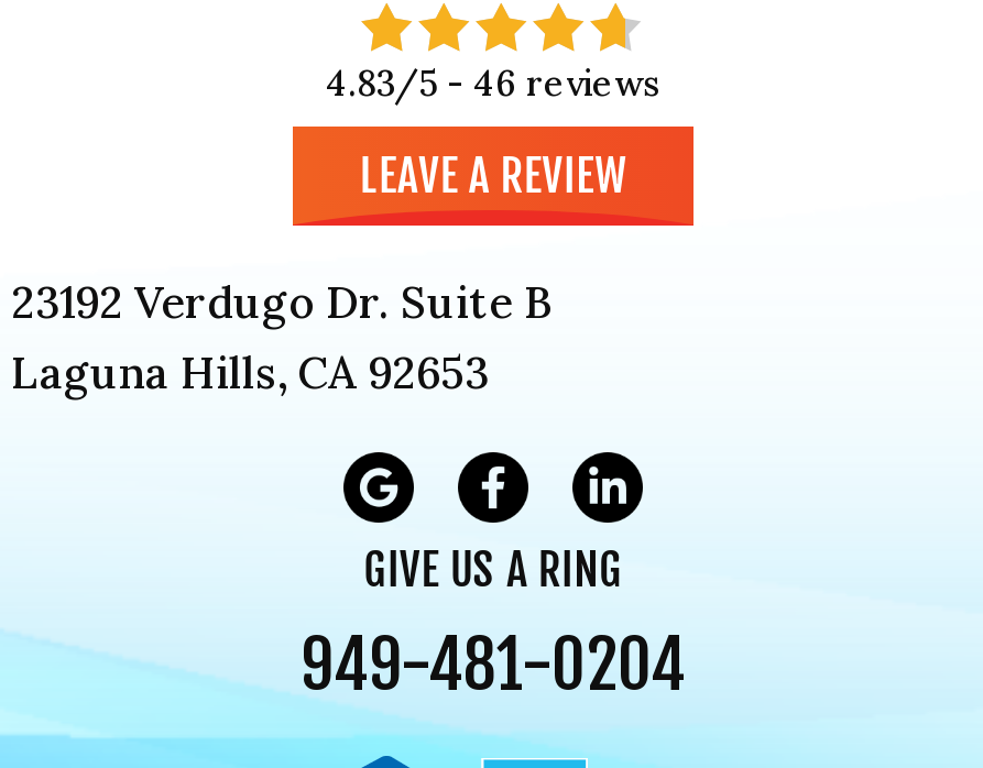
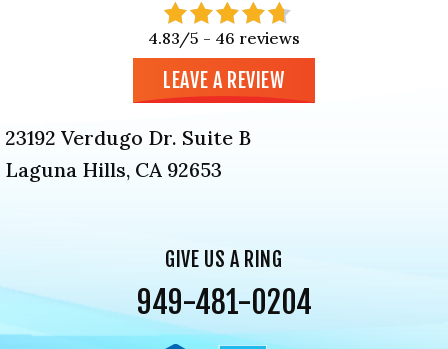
[341,449,416,526] [image] -> none
[456,449,531,526] [image] -> none
[570,449,645,526] [image] -> none

